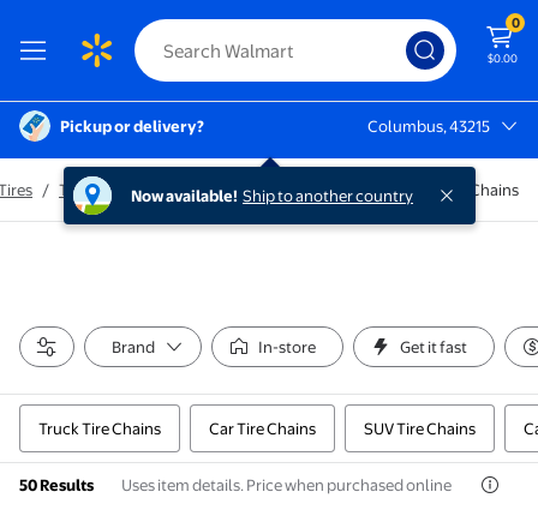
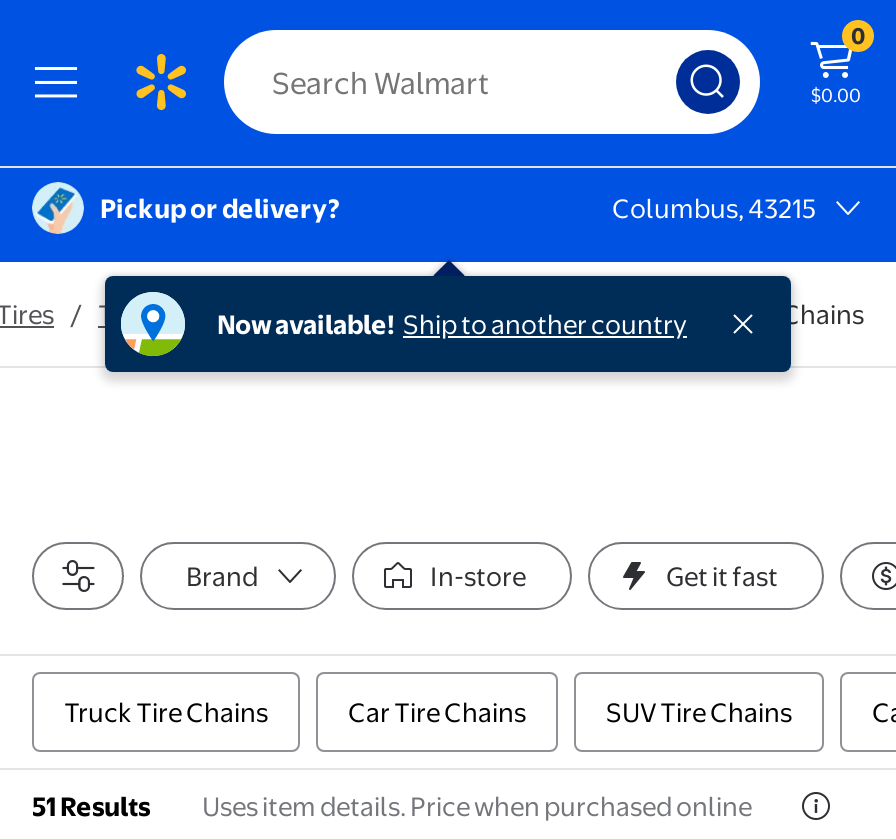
[19,475,452,494] 50 Results Uses item details. Price when purchased online -> [32,789,752,822] 51 Results Uses item details. Price when purchased online

